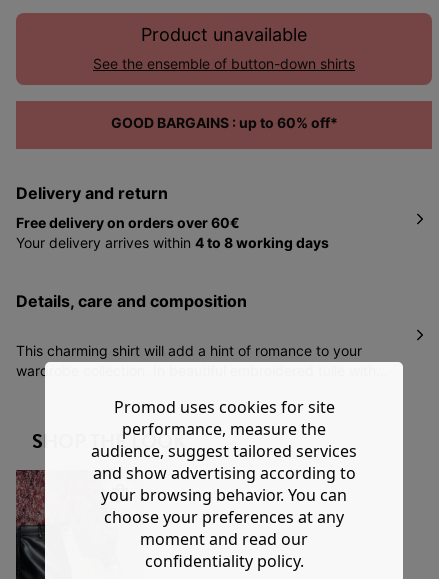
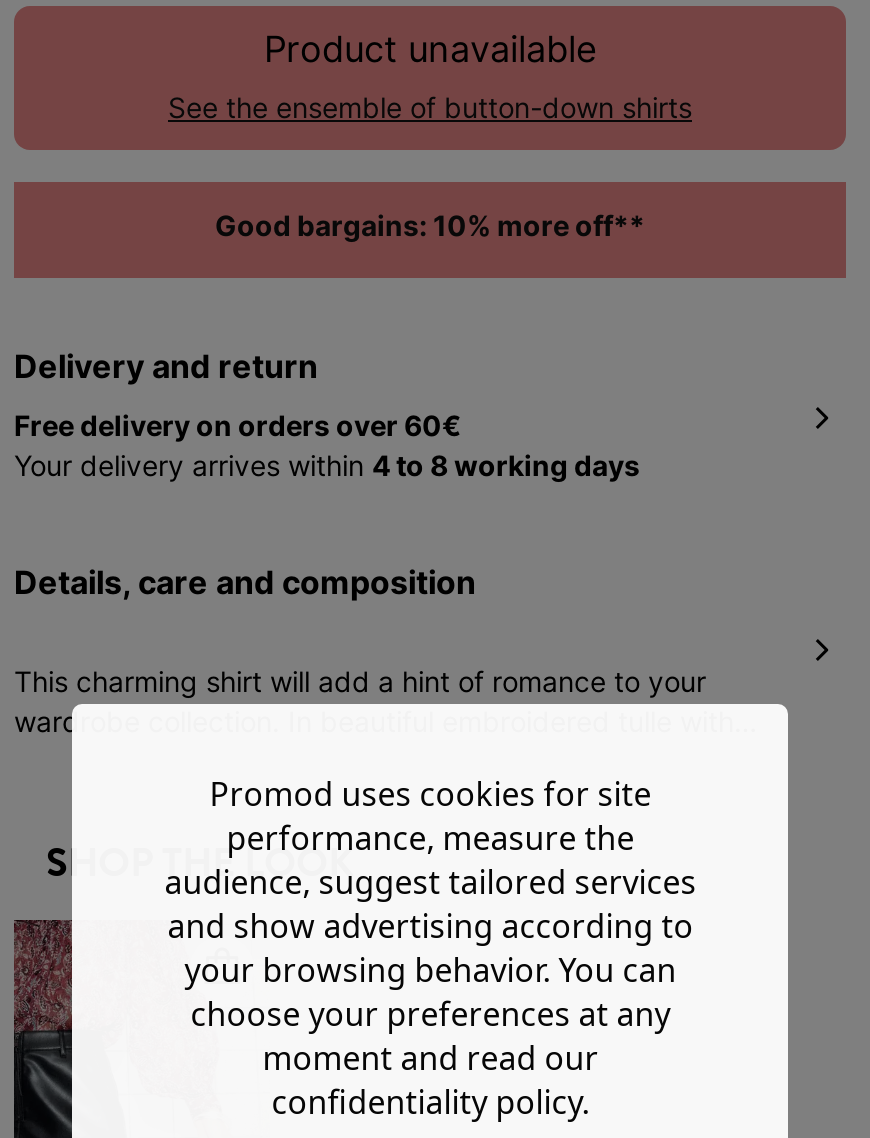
[121,114,337,131] GOOD BARGAINS : up to 60% off* -> [237,208,645,242] Good bargains: 10% more off**

